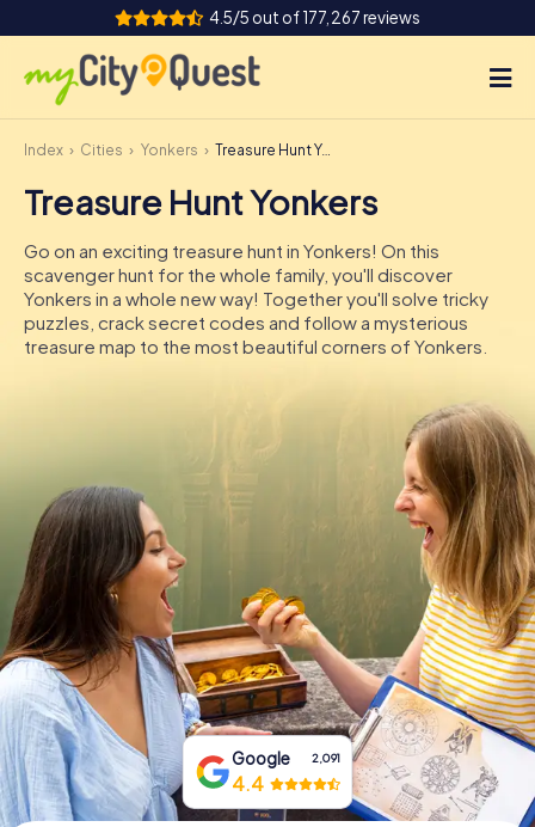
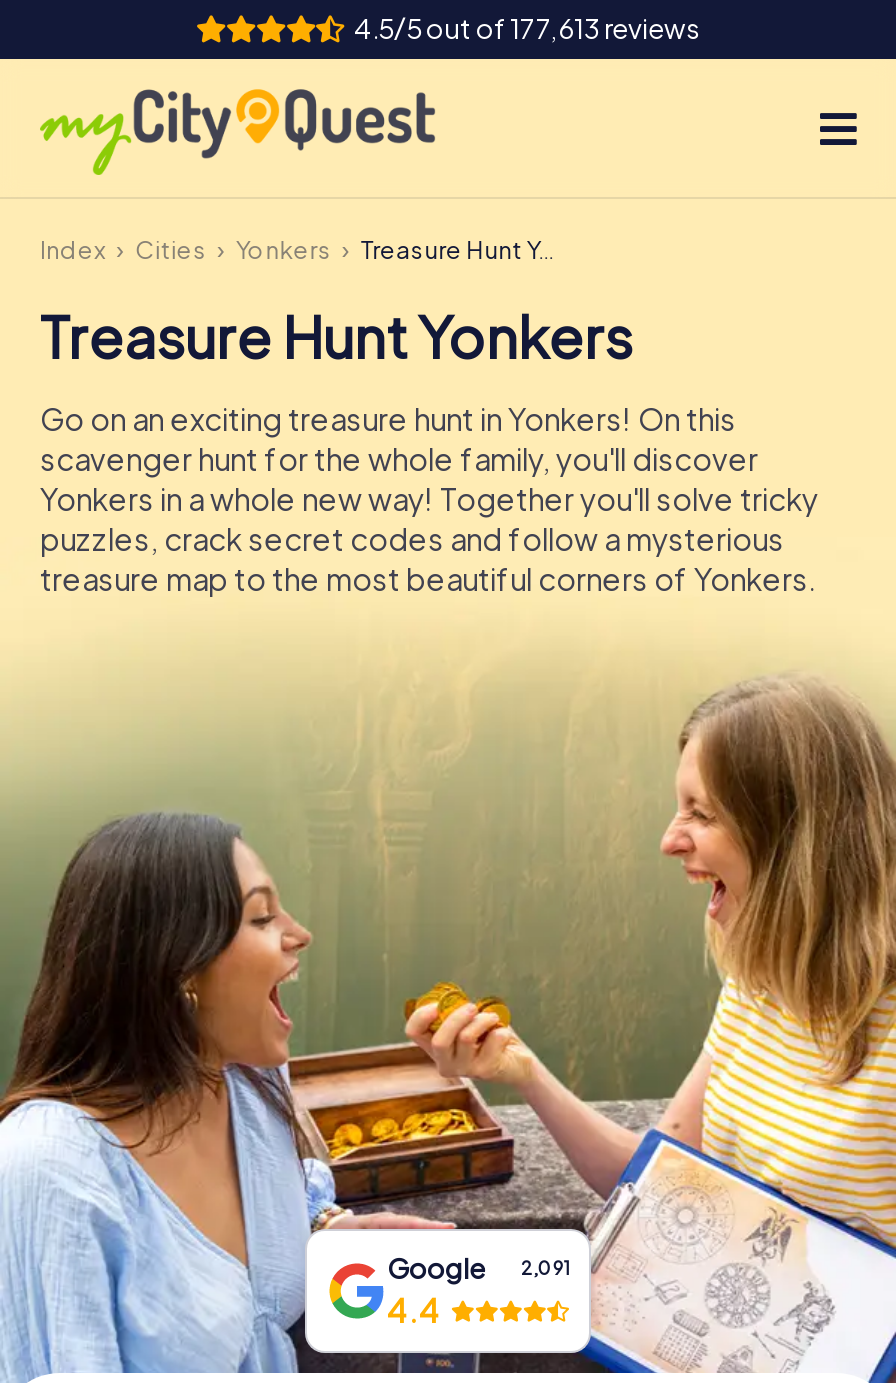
[209,7,420,27] 4.5/5 out of 177,267 reviews -> [354,11,700,45] 4.5/5 out of 177,613 reviews

